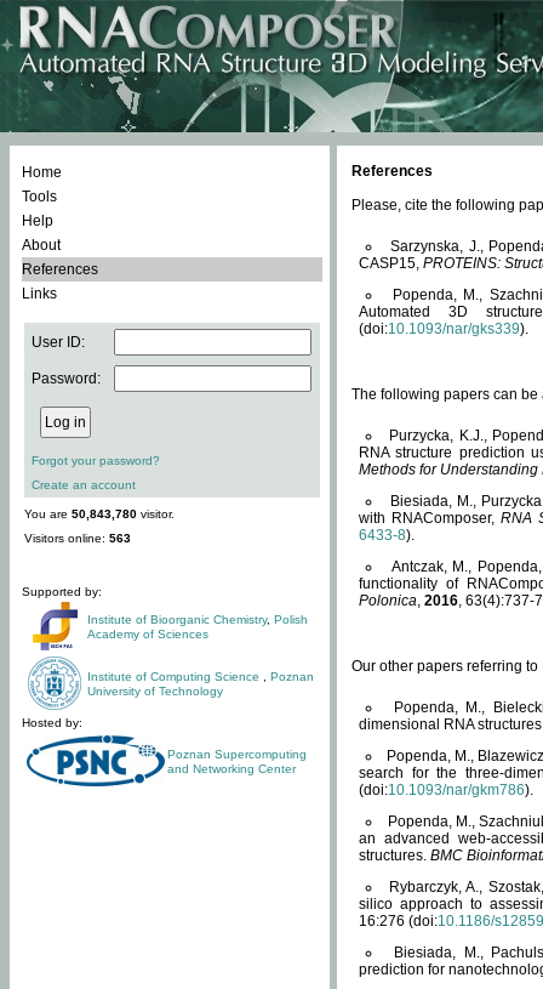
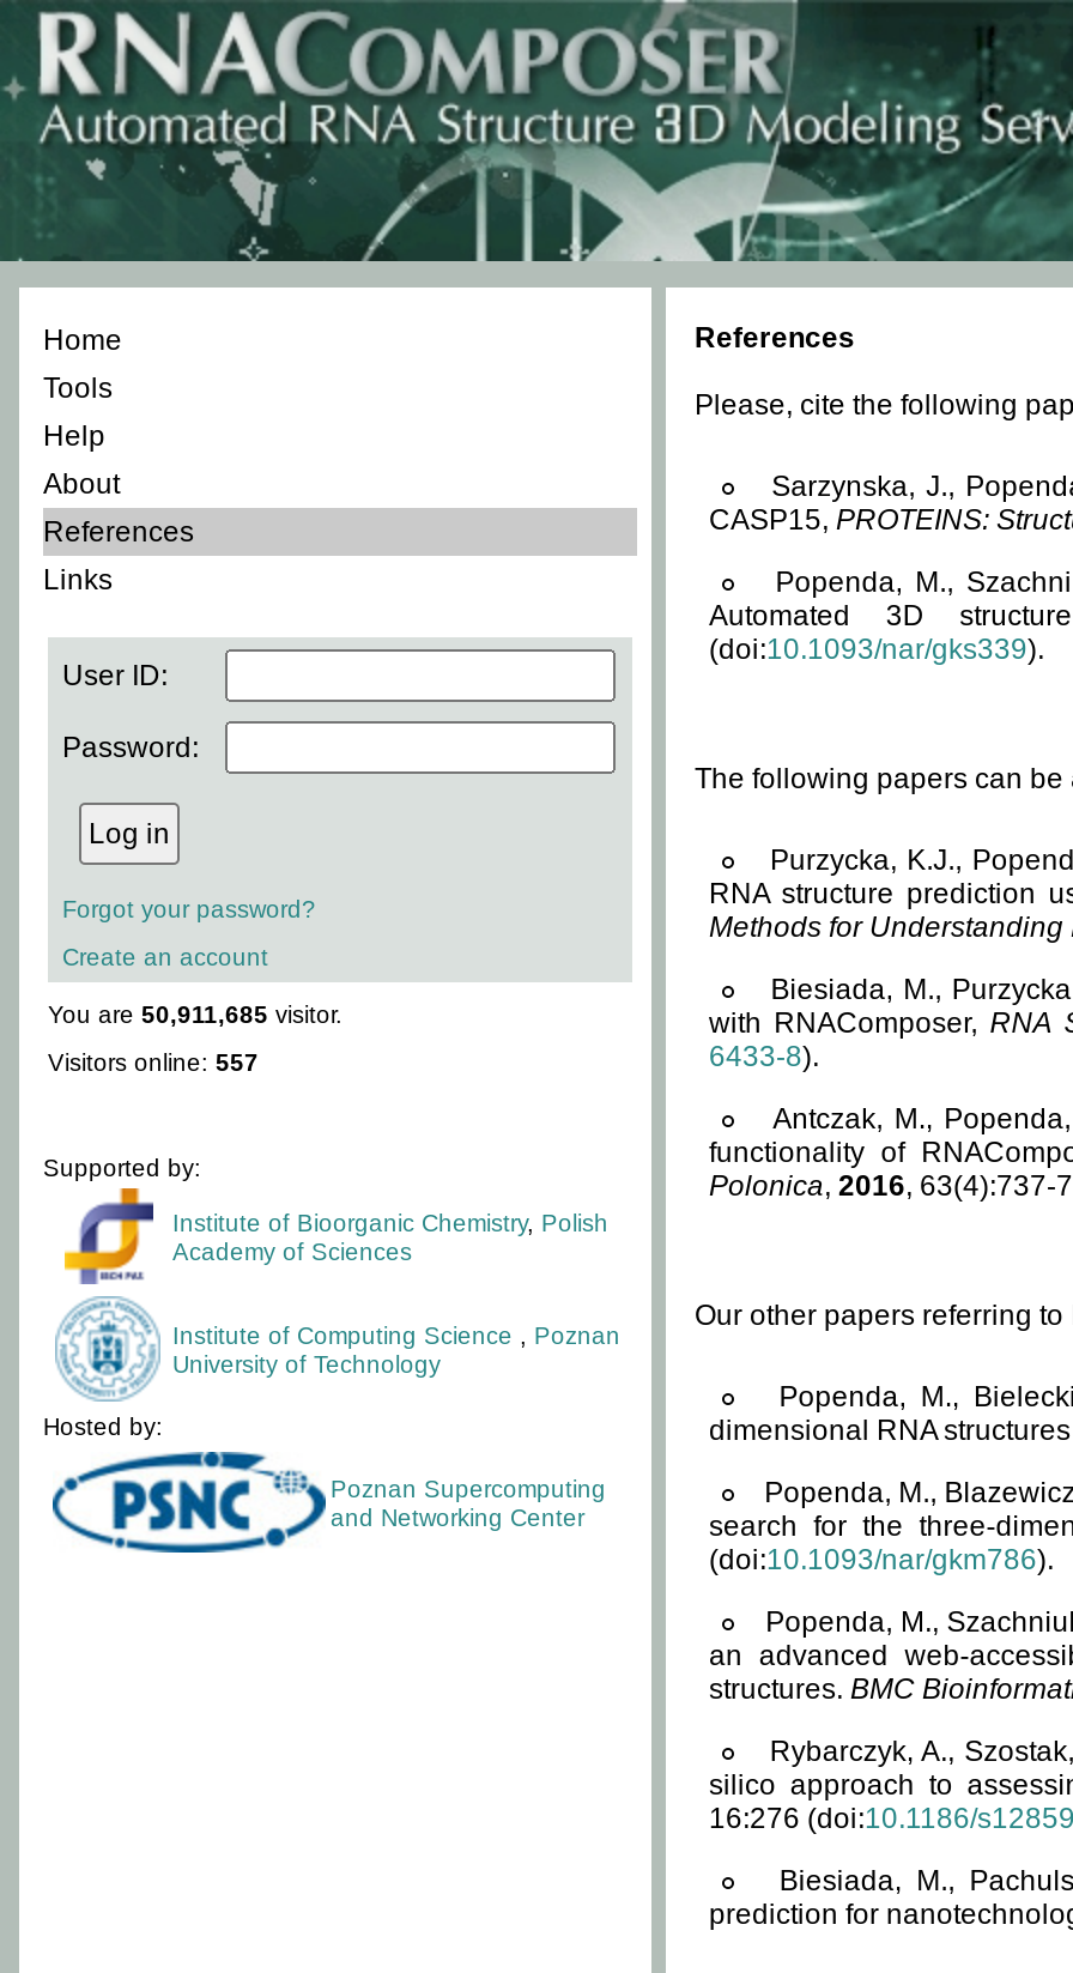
[24,507,175,521] You are 50,843,780 visitor. -> [48,1001,342,1028] You are 50,911,685 visitor.
[24,532,131,545] Visitors online: 563 -> [48,1049,259,1076] Visitors online: 557

